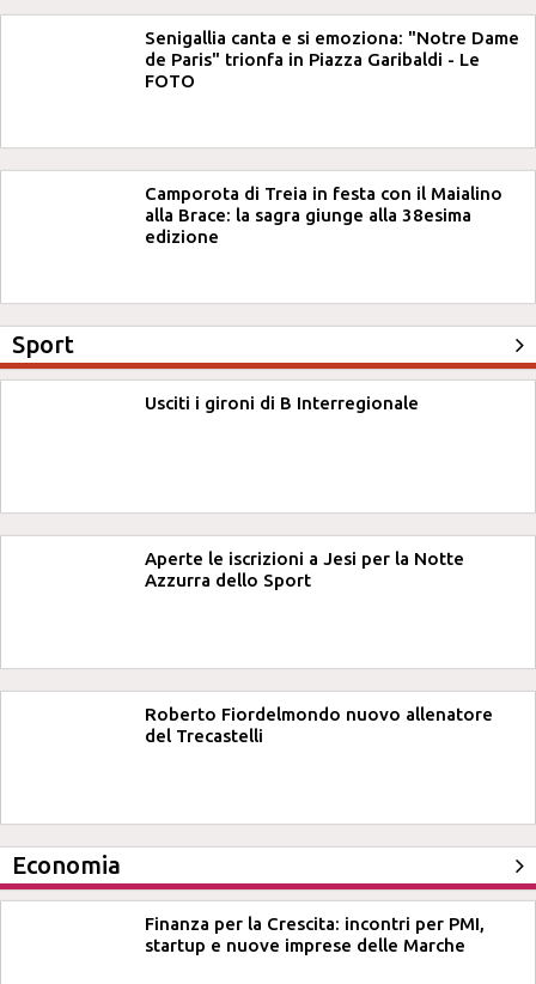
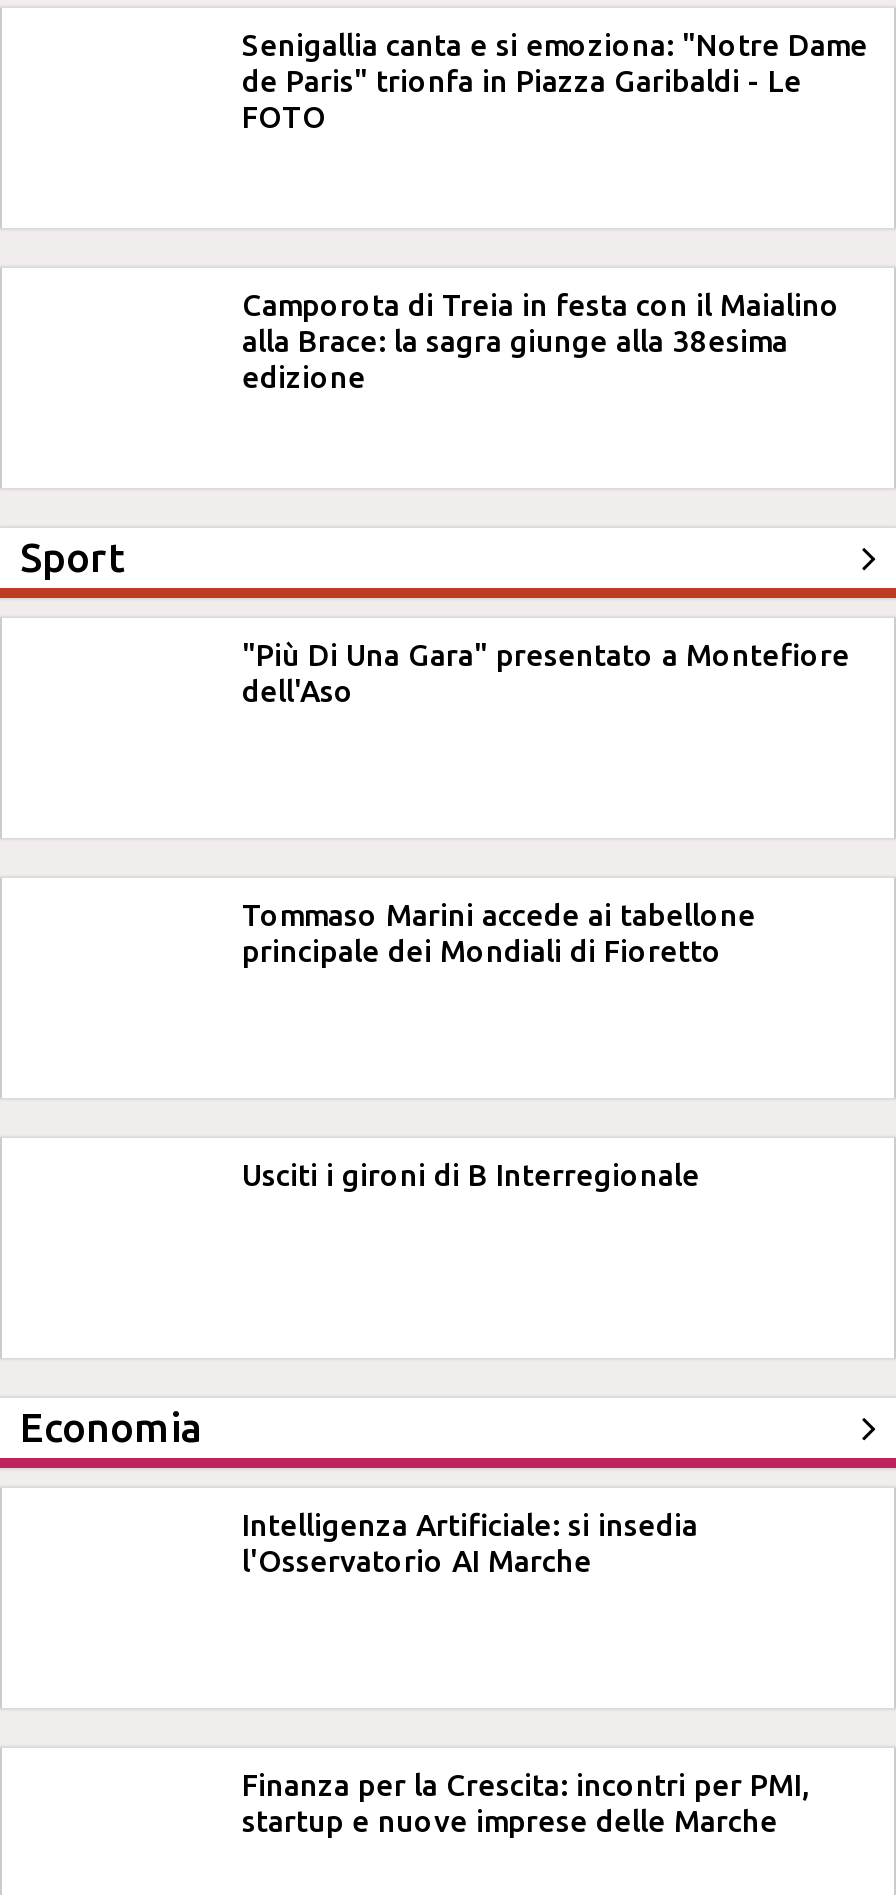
none -> [242,638,850,708] "Più Di Una Gara" presentato a Montefiore | dell'Aso
none -> [242,898,756,968] Tommaso Marini accede ai tabellone | principale dei Mondiali di Fioretto
moved [145,393,419,413] -> [242,1158,700,1192]: Usciti i gironi di B Interregionale
[145,548,464,590] Aperte le iscrizioni a Jesi per la Notte | Azzurra dello Sport -> none
[145,704,493,746] Roberto Fiordelmondo nuovo allenatore | del Trecastelli -> none
none -> [242,1508,698,1578] Intelligenza Artificiale: si insedia | l'Osservatorio AI Marche

